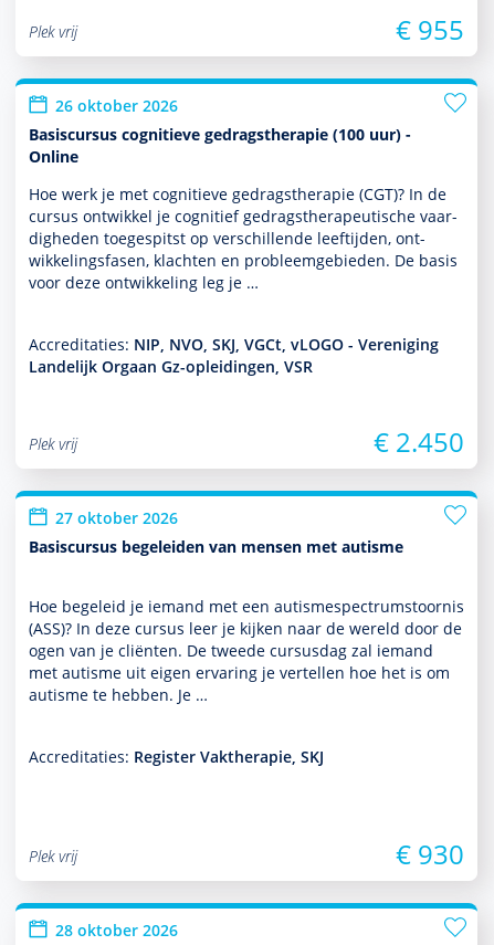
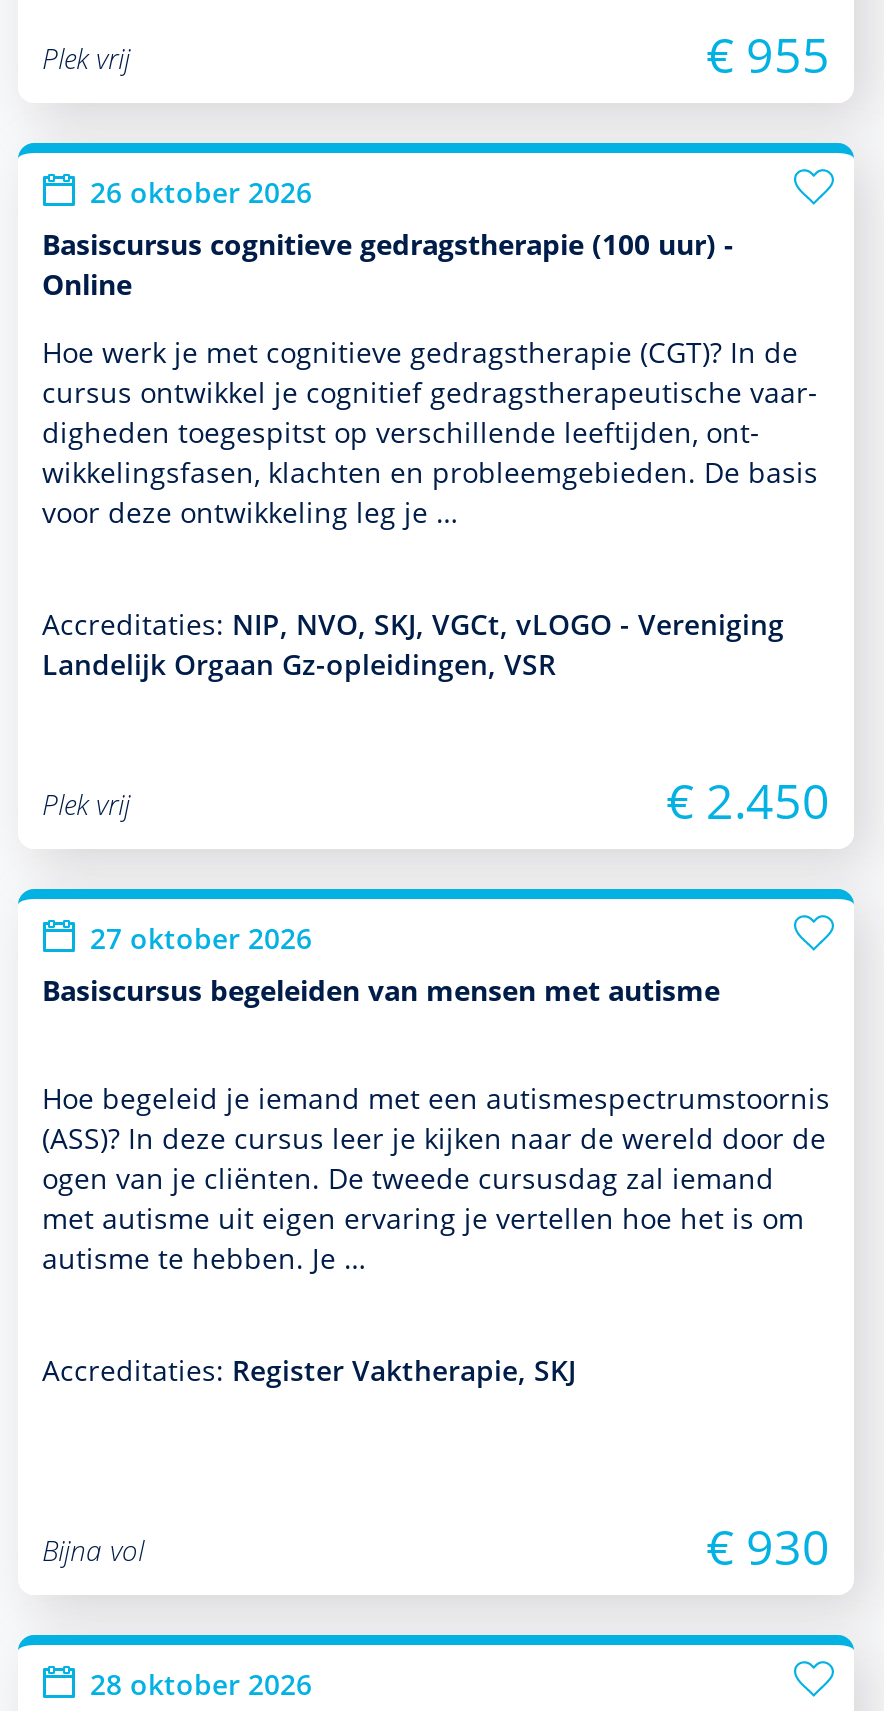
[29,846,77,867] Plek vrij -> [42,1531,144,1569] Bijna vol

